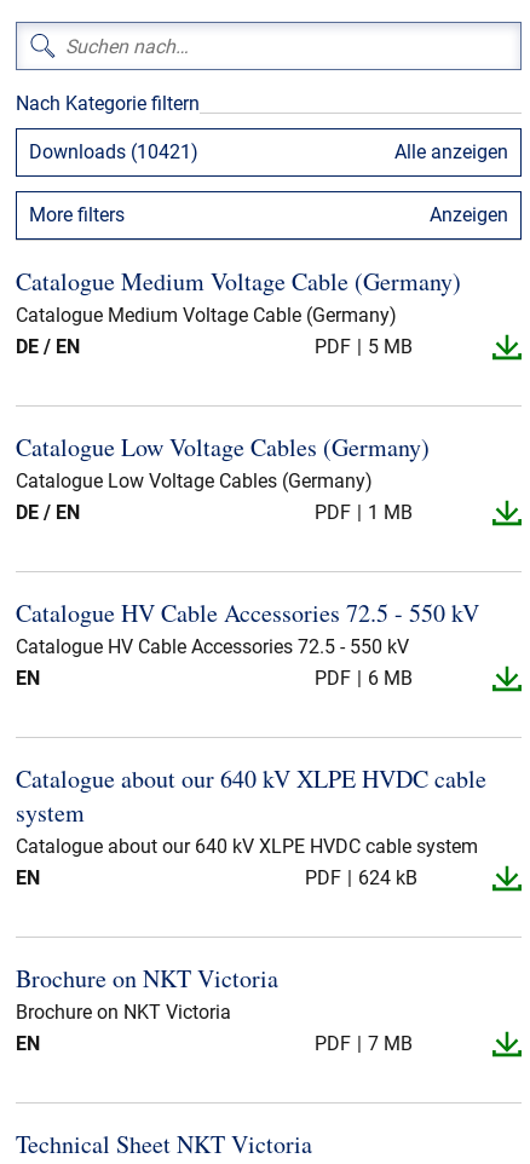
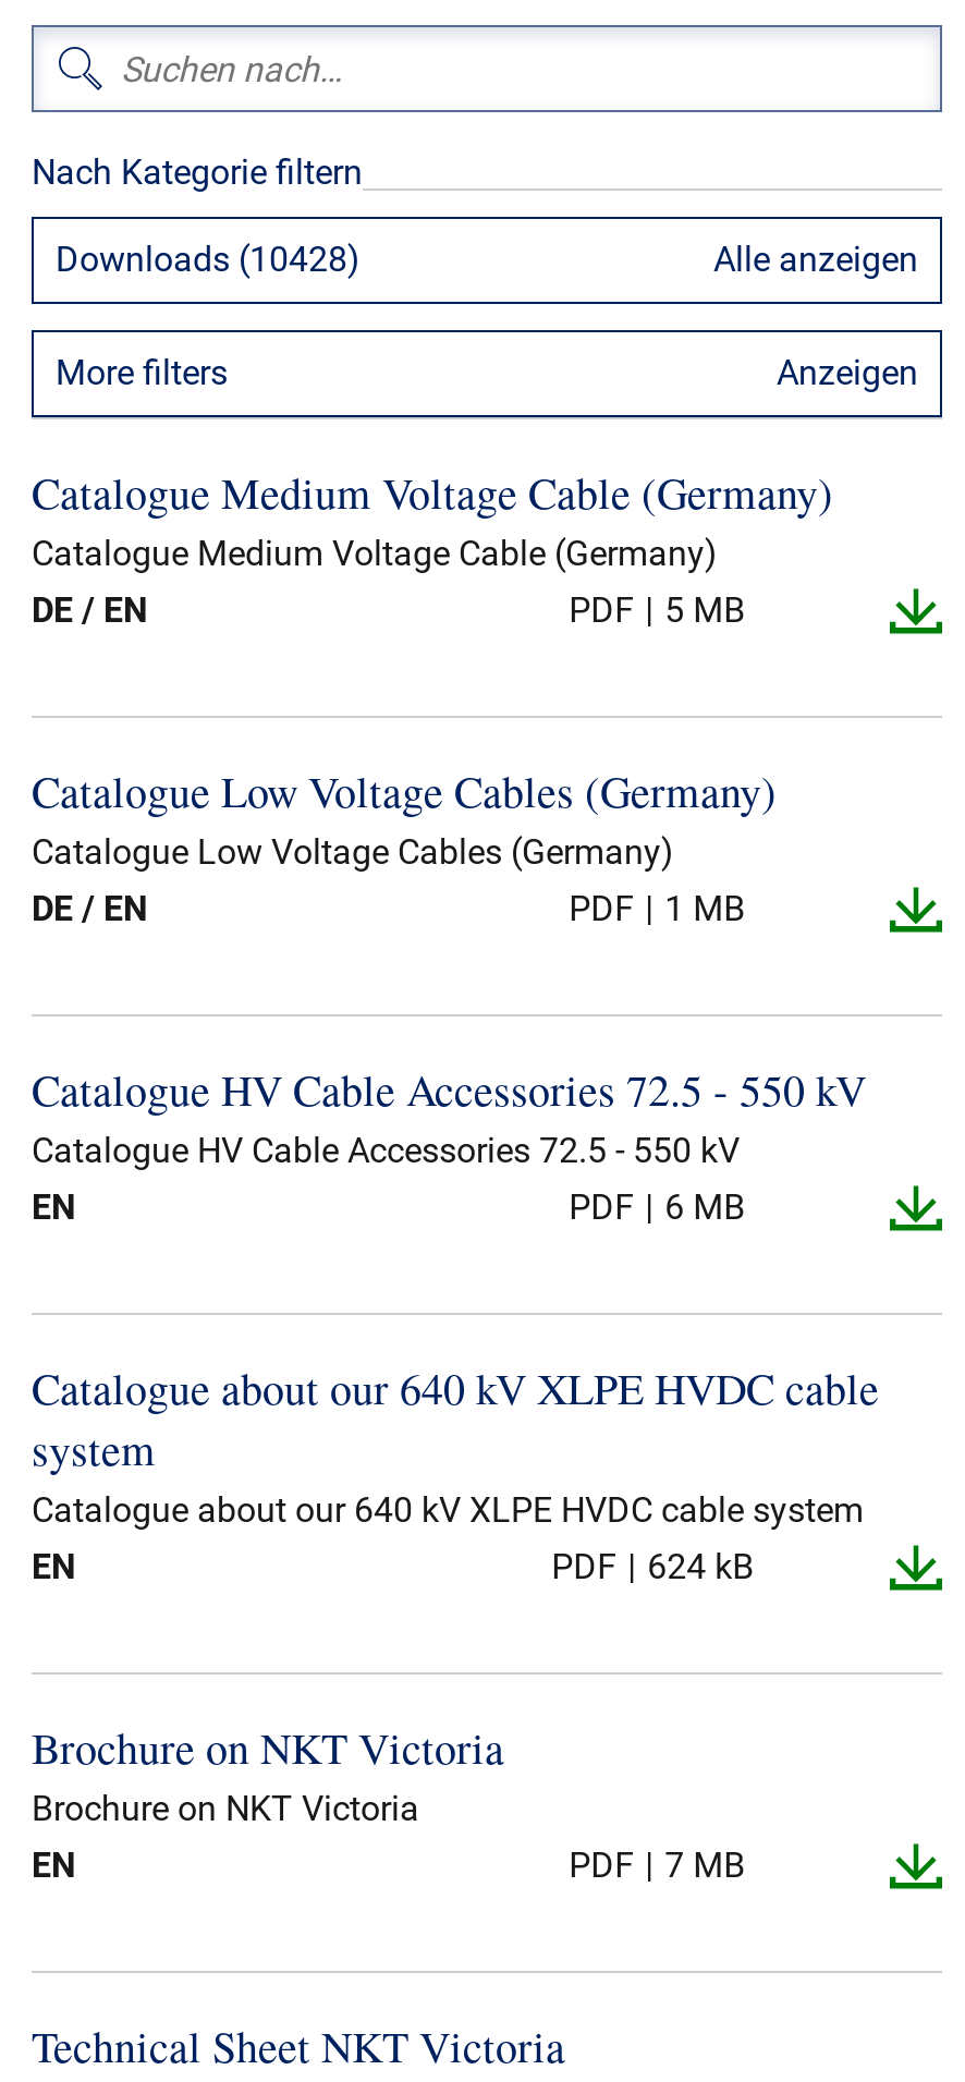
[29,140,198,163] Downloads (10421) -> [56,239,361,280] Downloads (10428)

